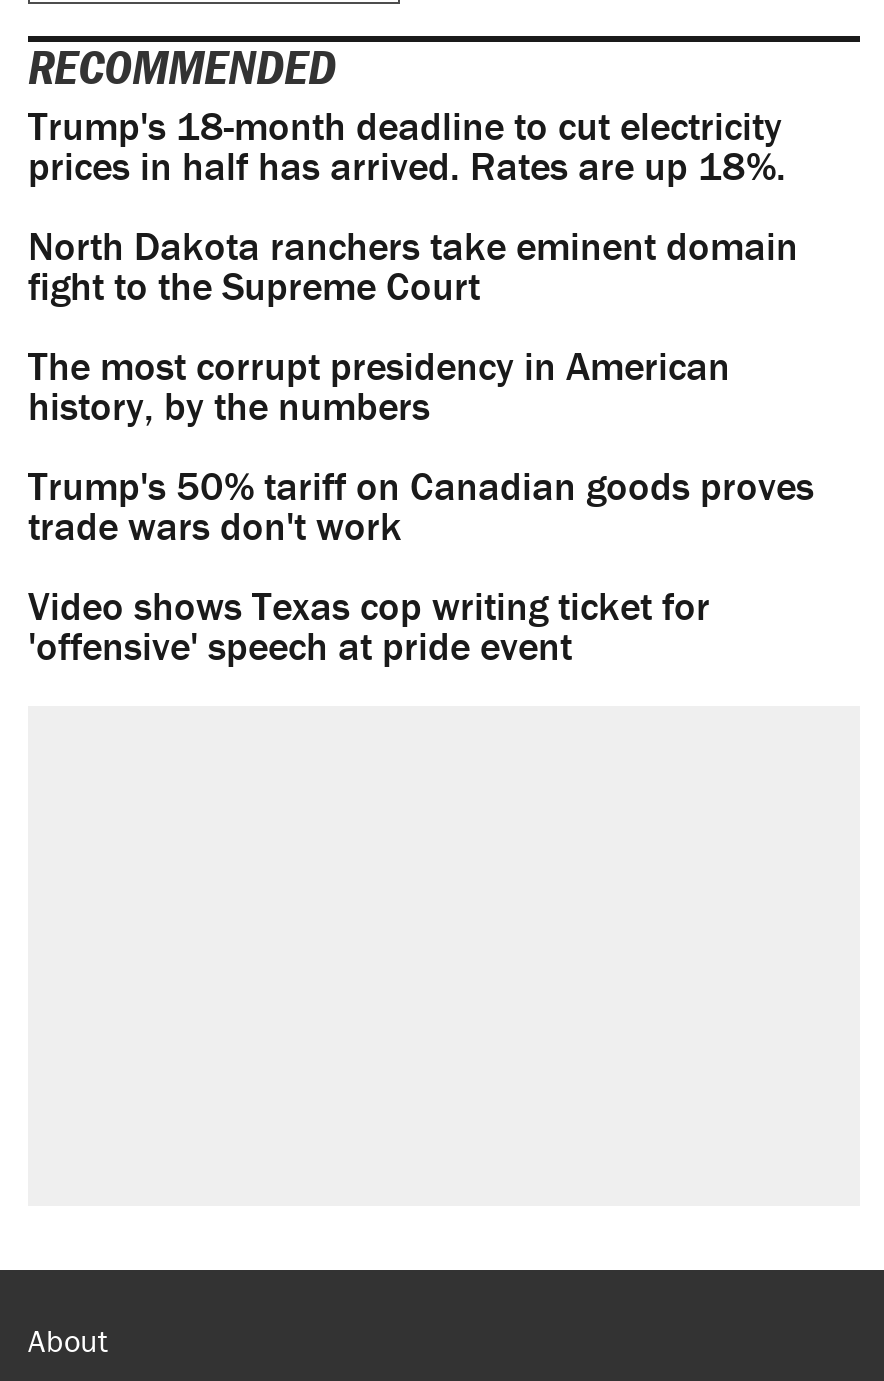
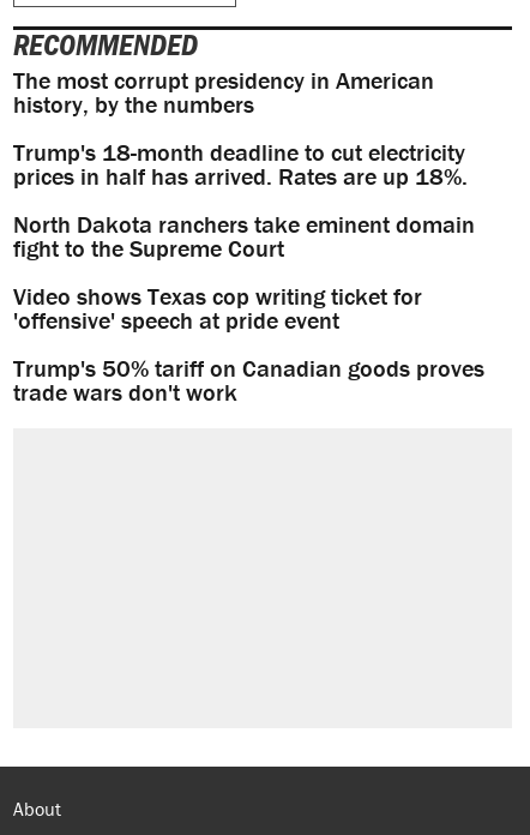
moved [28,101,798,311] -> [13,137,475,263]: Trump's 18-month deadline to cut electricity | prices in half has arrived. Rates are up 18%. | North Dakota ranchers take eminent domain | fight to the Supreme Court
moved [28,341,730,431] -> [13,65,434,119]: The most corrupt presidency in American | history, by the numbers
moved [28,461,814,551] -> [13,353,484,407]: Trump's 50% tariff on Canadian goods proves | trade wars don't work
moved [28,581,710,671] -> [13,281,422,335]: Video shows Texas cop writing ticket for | 'offensive' speech at pride event

